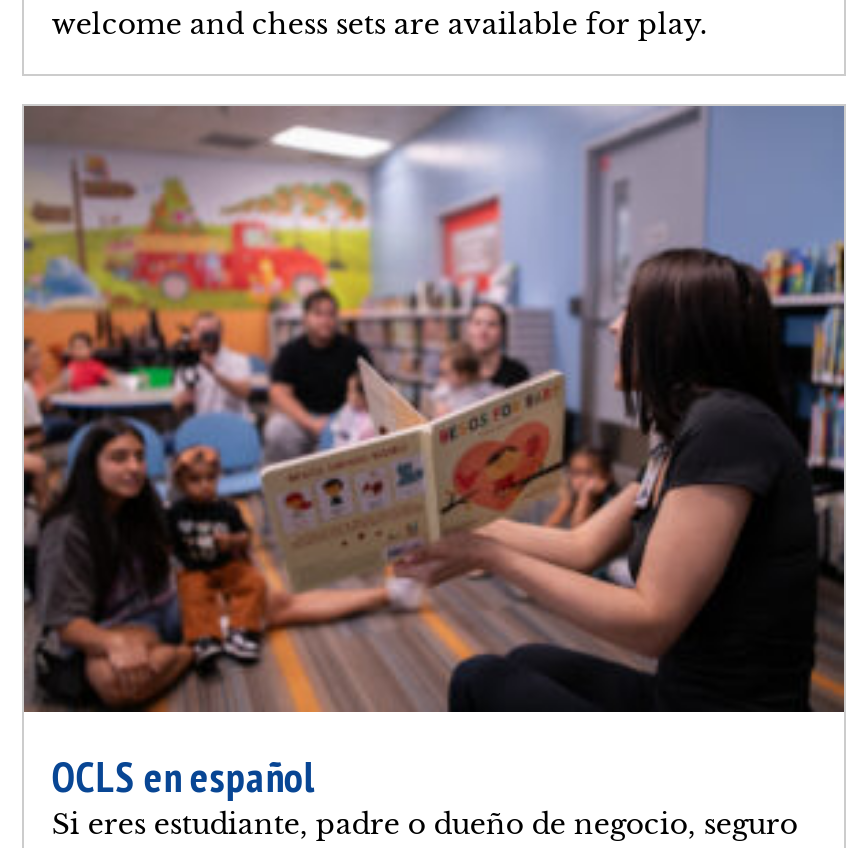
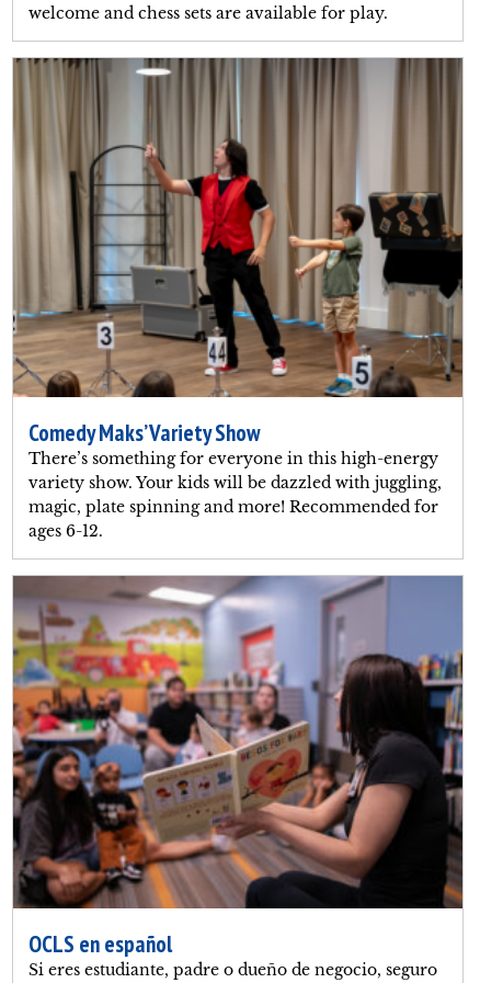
none -> [12,57,464,541] [image] | Comedy Maks’ Variety Show | There’s something for everyone in this high-energy | variety show. Your kids will be dazzled with juggling, | magic, plate spinning and more! Recommended for | ages 6-12.

